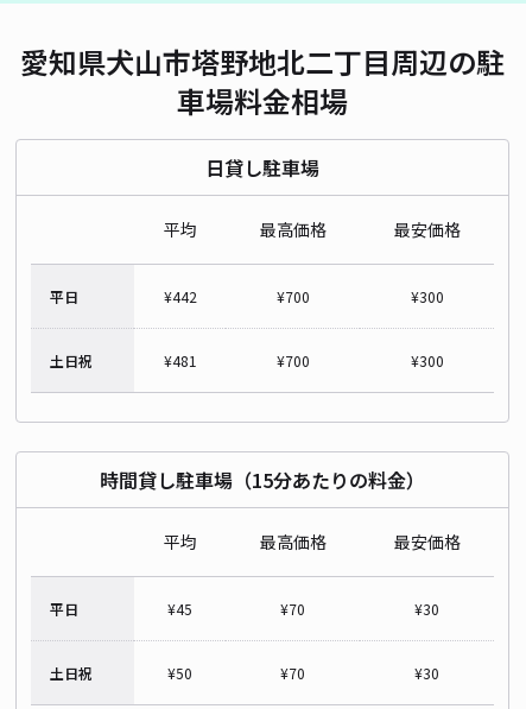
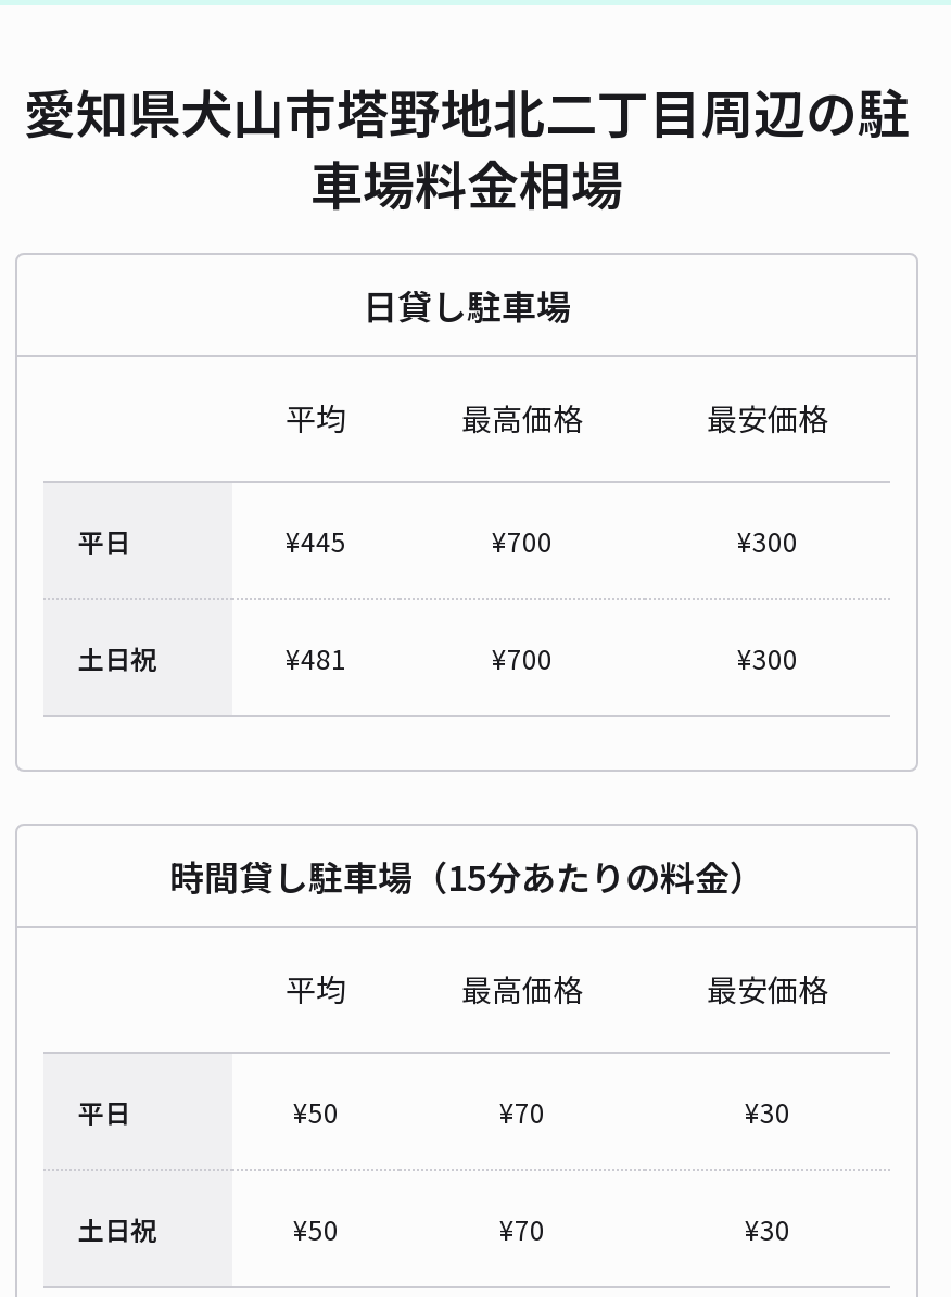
[163,286,197,306] ¥442 -> [286,522,346,559] ¥445
[167,598,192,619] ¥45 -> [293,1093,339,1130] ¥50

